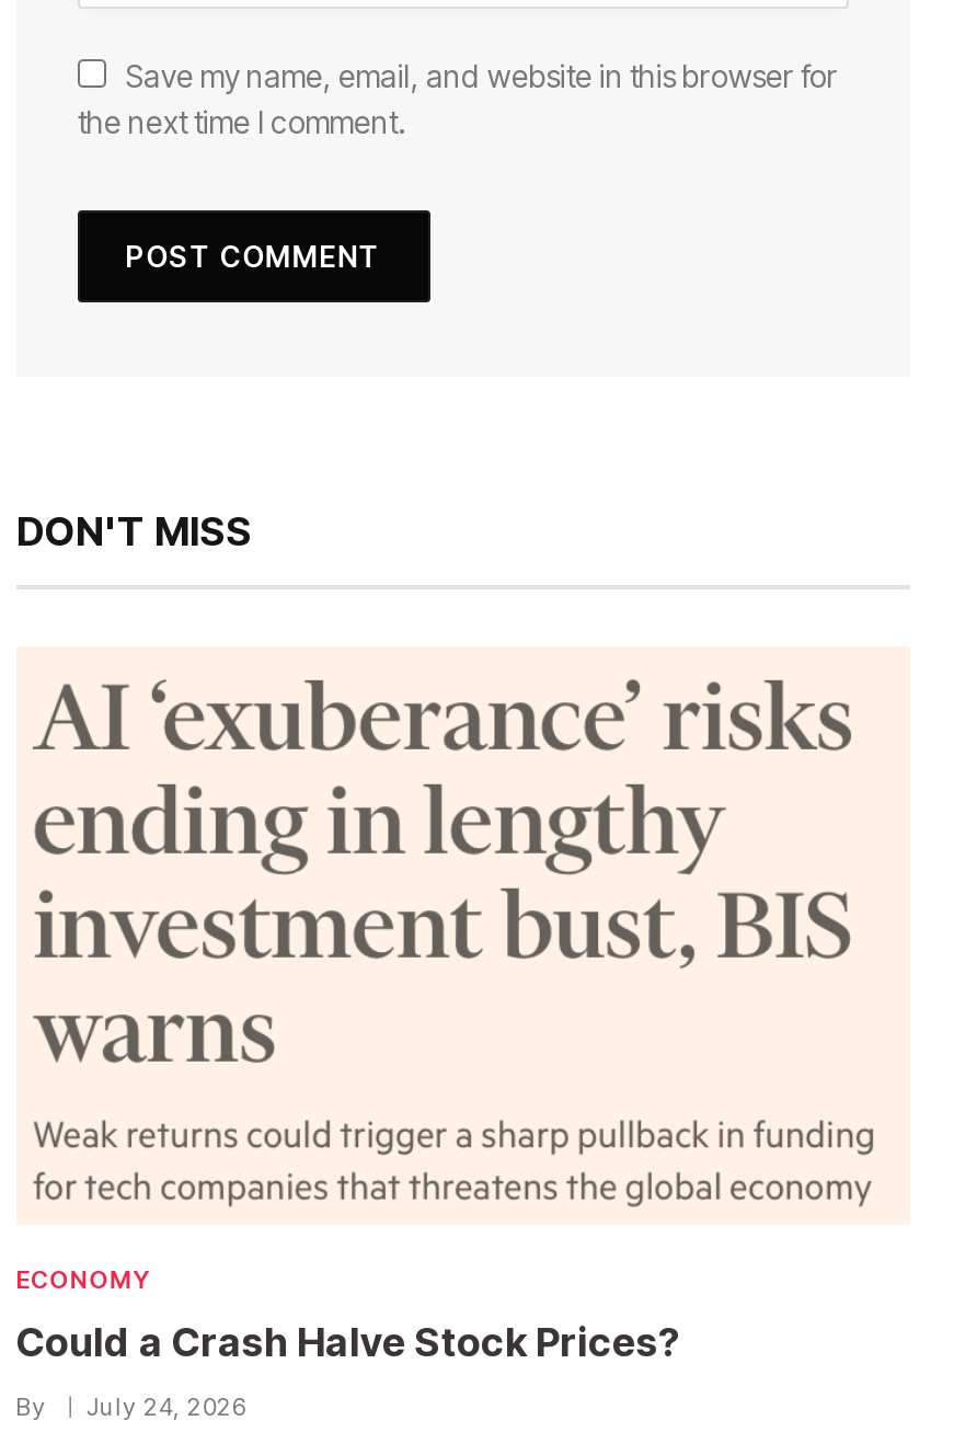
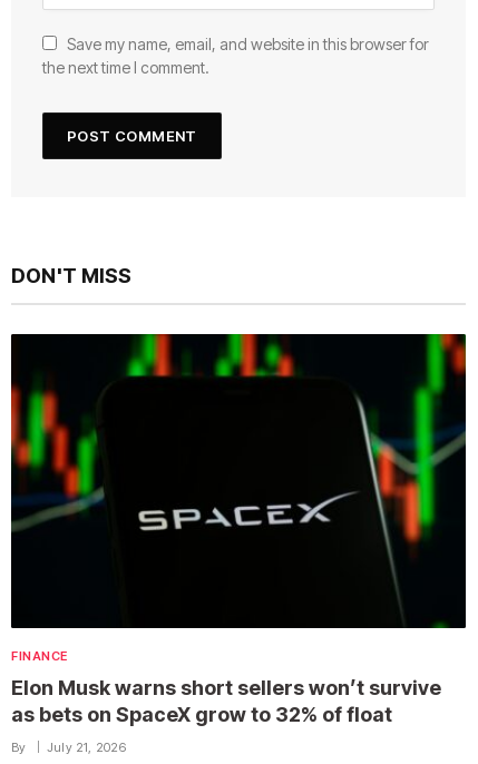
[16,646,910,1294] [image] | ECONOMY -> [10,333,467,663] [image] | FINANCE
[16,1318,680,1364] Could a Crash Halve Stock Prices? -> [11,675,441,726] Elon Musk warns short sellers won’t survive | as bets on SpaceX grow to 32% of float
[16,1390,246,1421] By July 24, 2026 -> [11,739,126,755] By July 21, 2026

